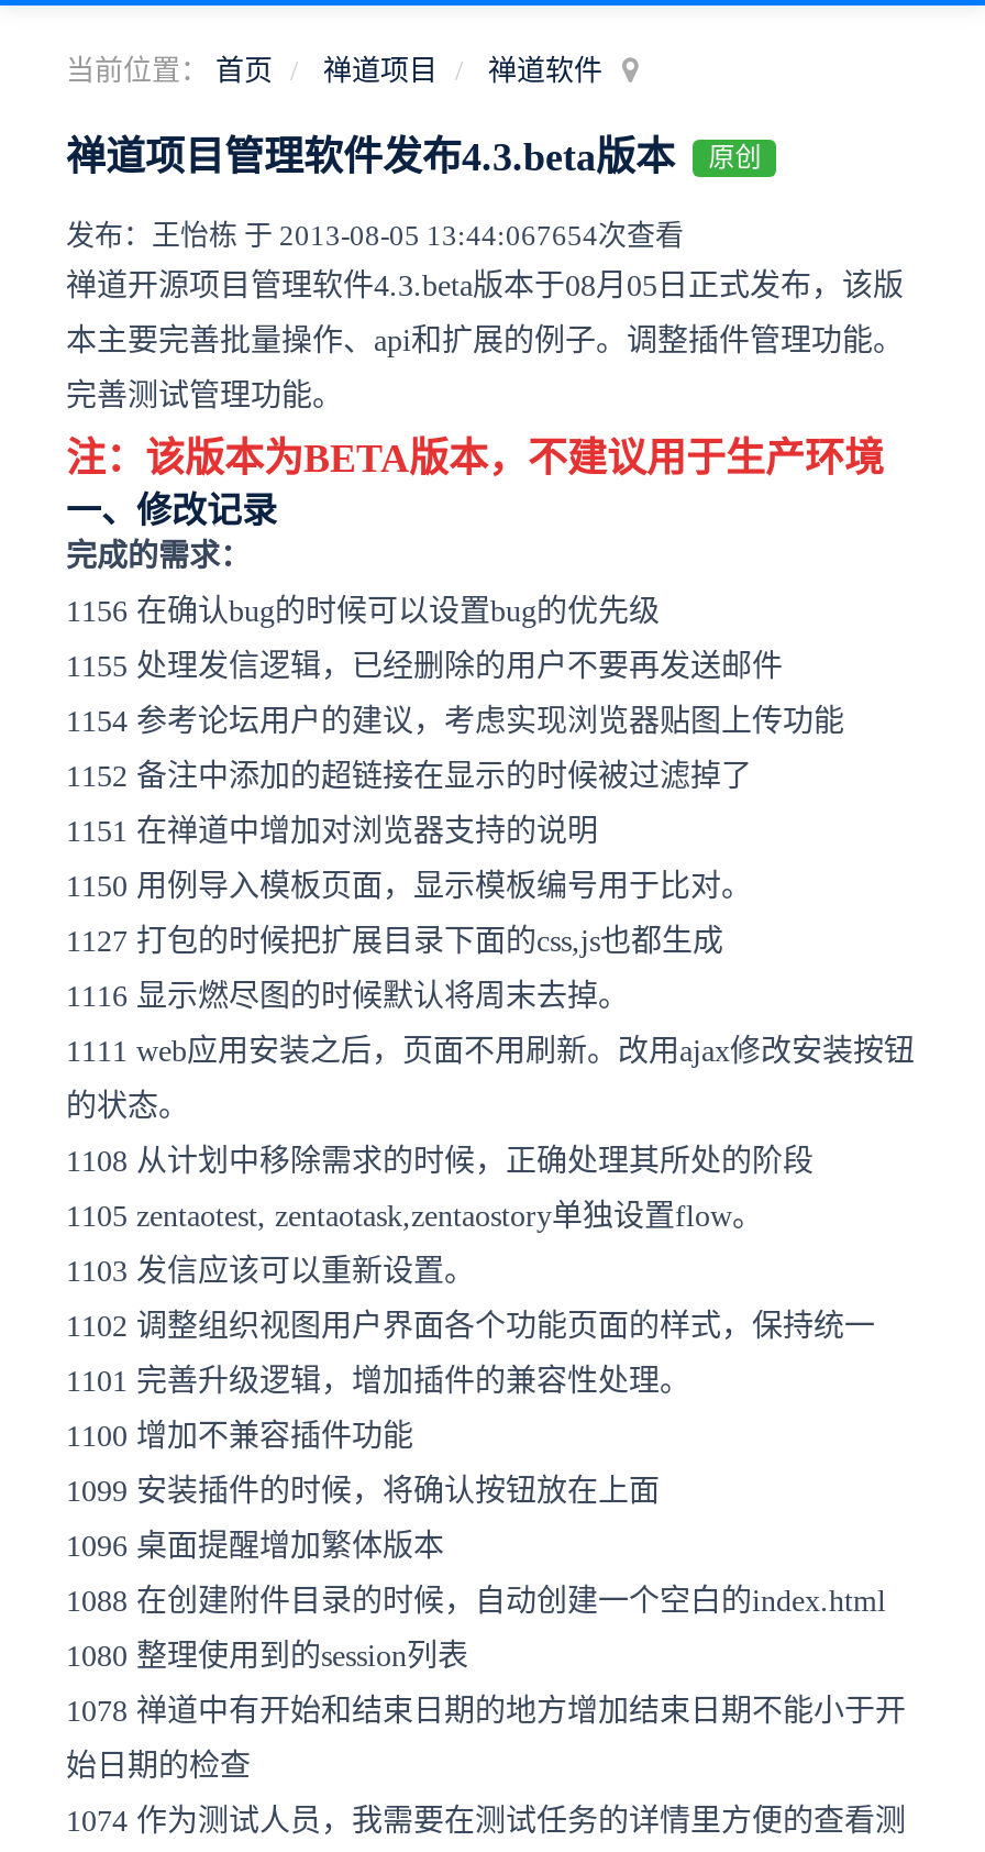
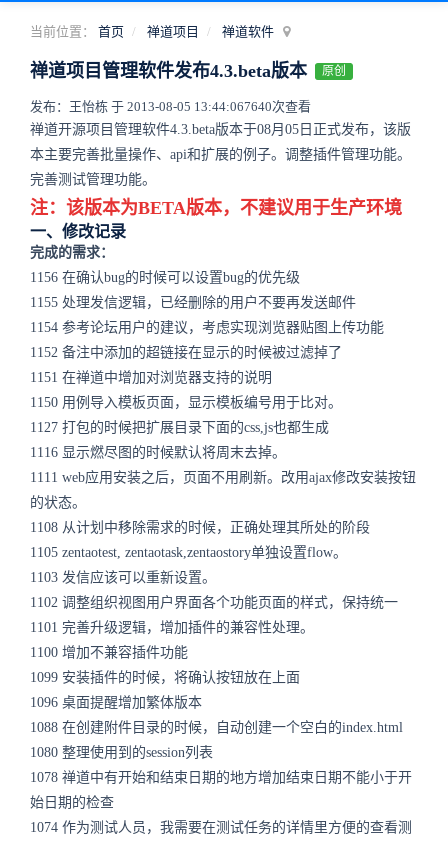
[66,219,684,252] 发布：王怡栋 于 2013-08-05 13:44:067654次查看 -> [30,99,311,114] 发布：王怡栋 于 2013-08-05 13:44:067640次查看

